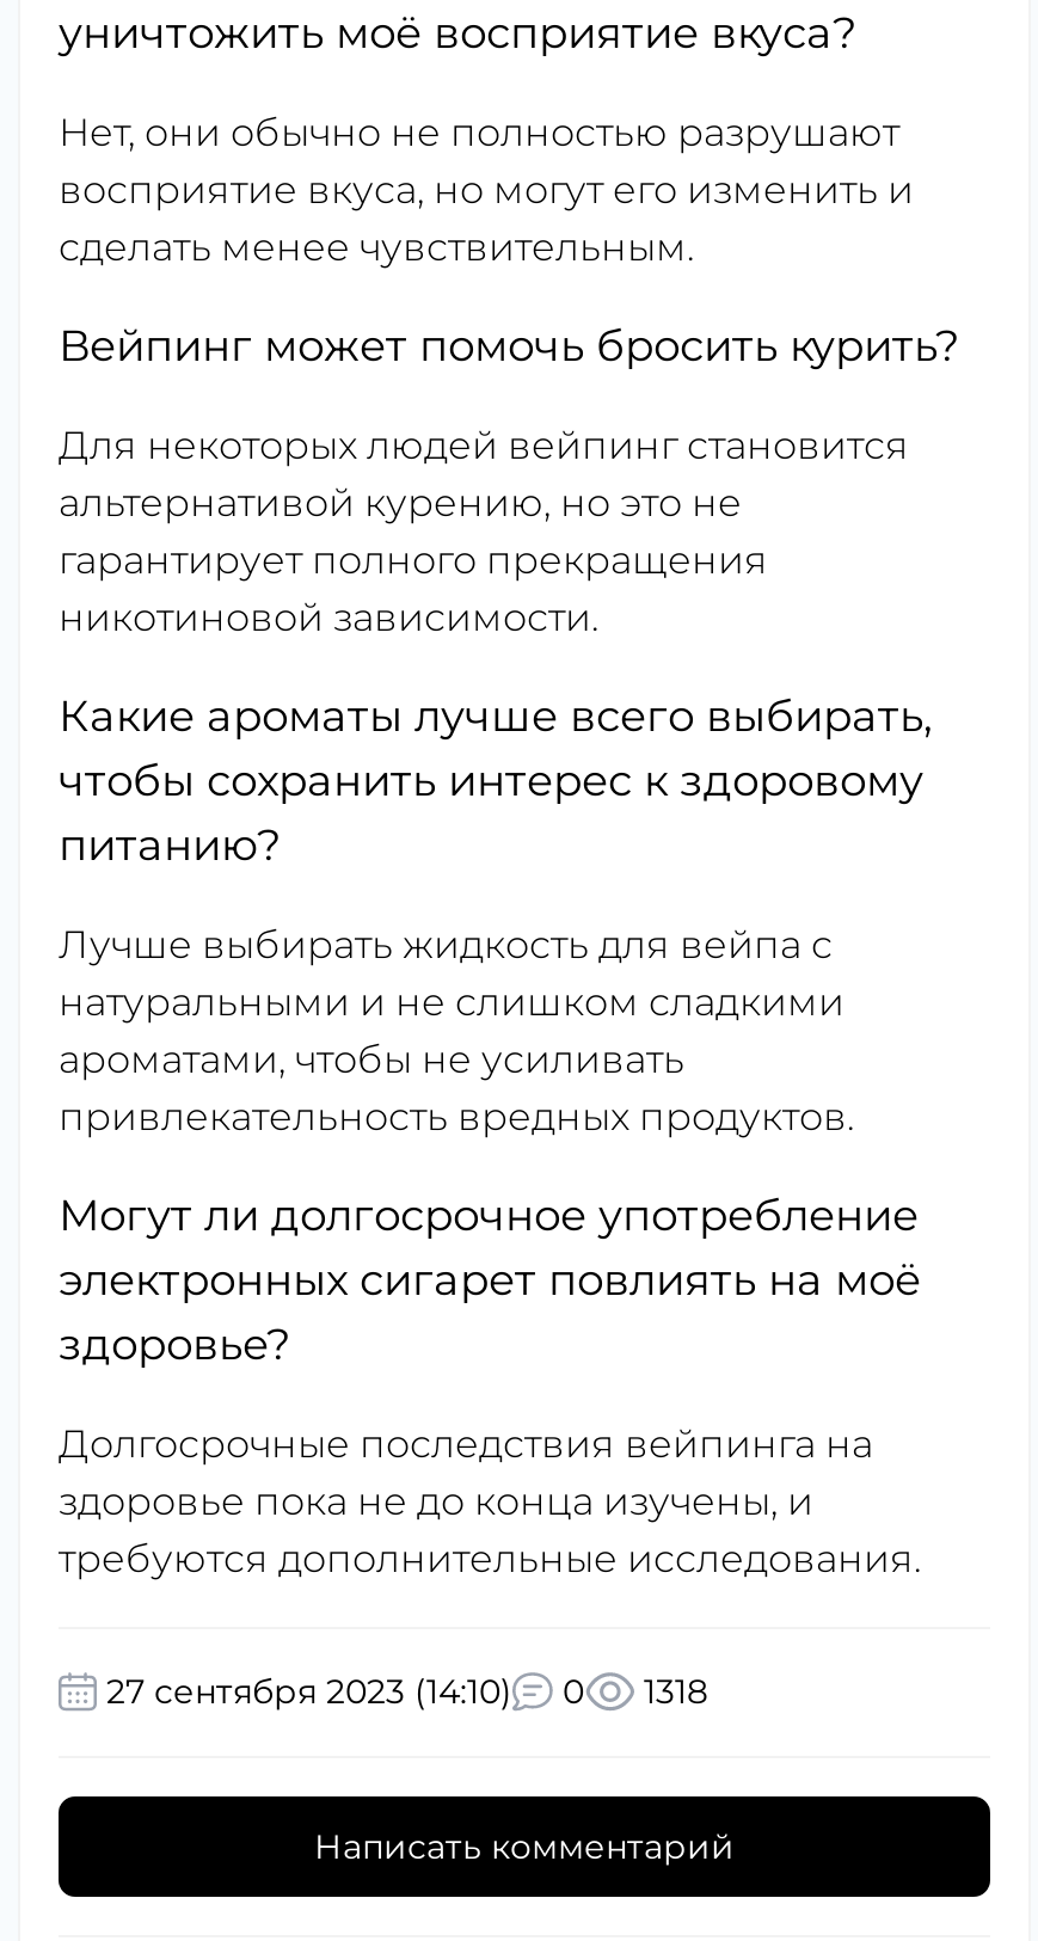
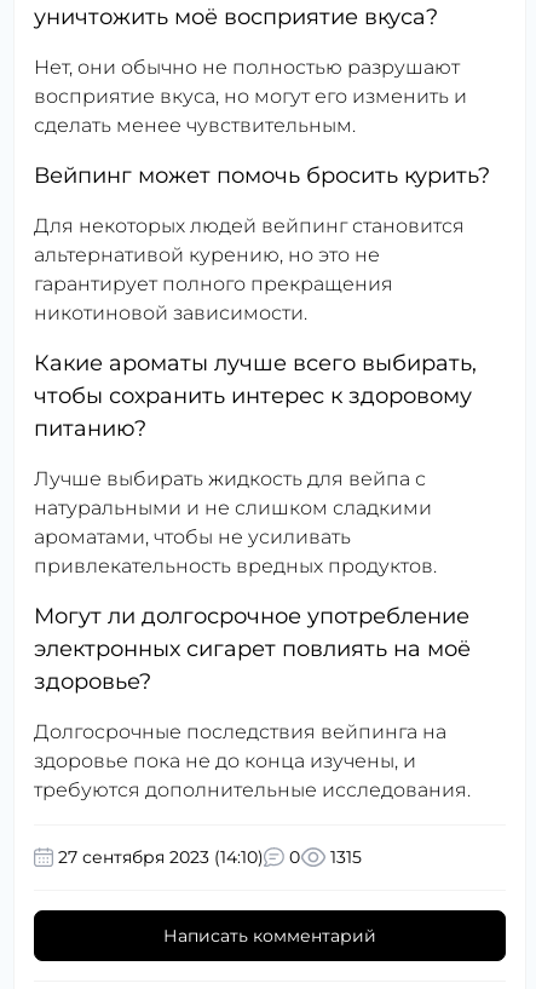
[644,1670,708,1713] 1318 -> [330,846,362,868] 1315

